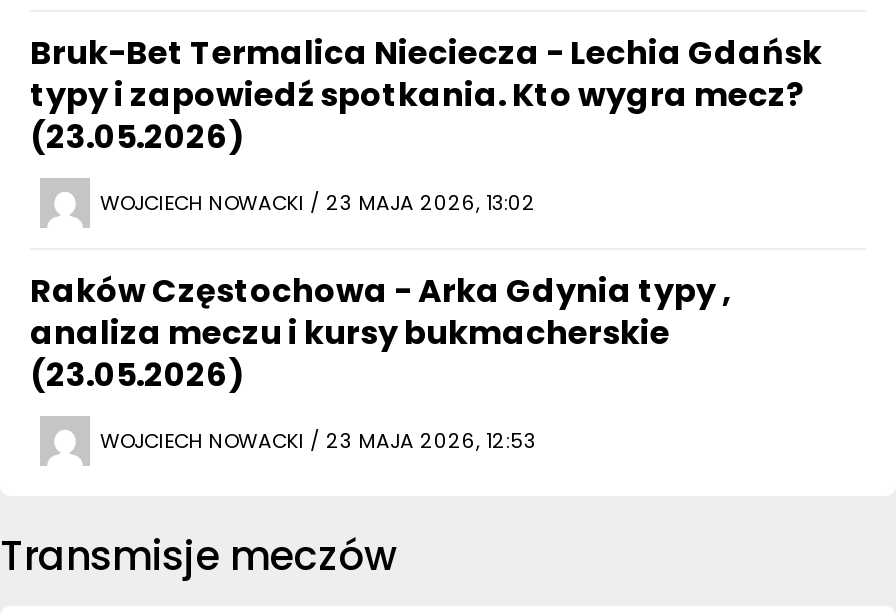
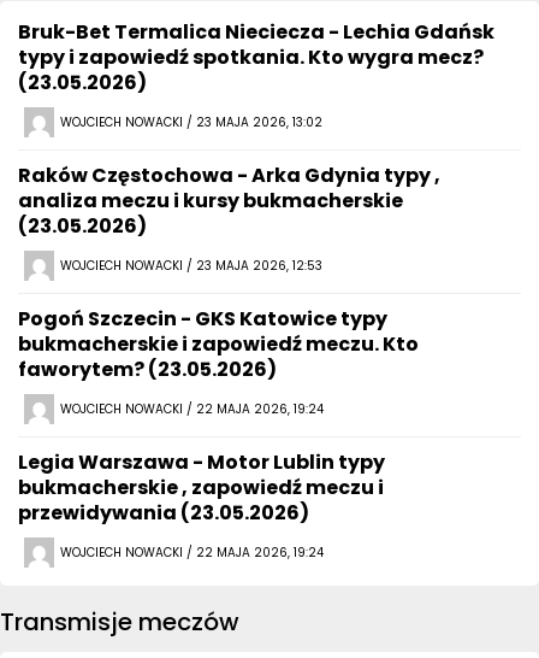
none -> [18,305,419,561] Pogoń Szczecin - GKS Katowice typy | bukmacherskie i zapowiedź meczu. Kto | faworytem? (23.05.2026) | WOJCIECH NOWACKI / 22 MAJA 2026, 19:24 | Legia Warszawa - Motor Lublin typy | bukmacherskie , zapowiedź meczu i | przewidywania (23.05.2026) | WOJCIECH NOWACKI / 22 MAJA 2026, 19:24

